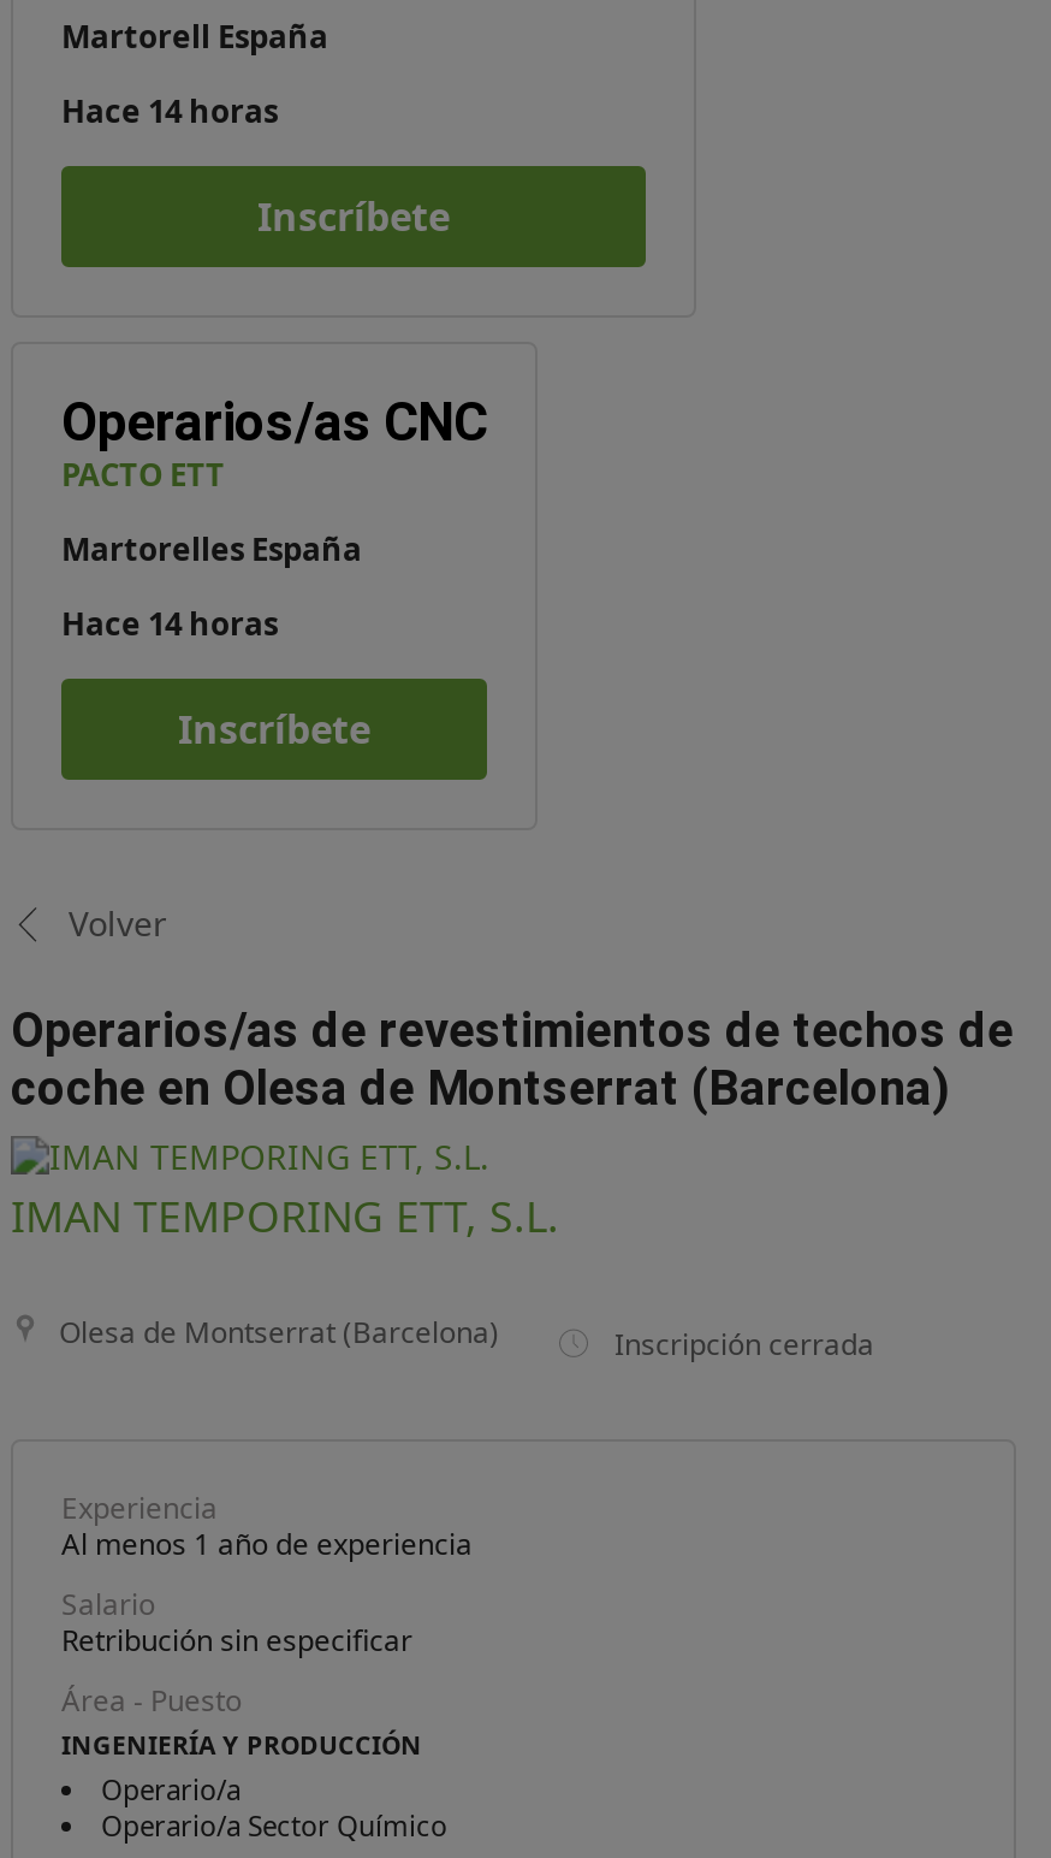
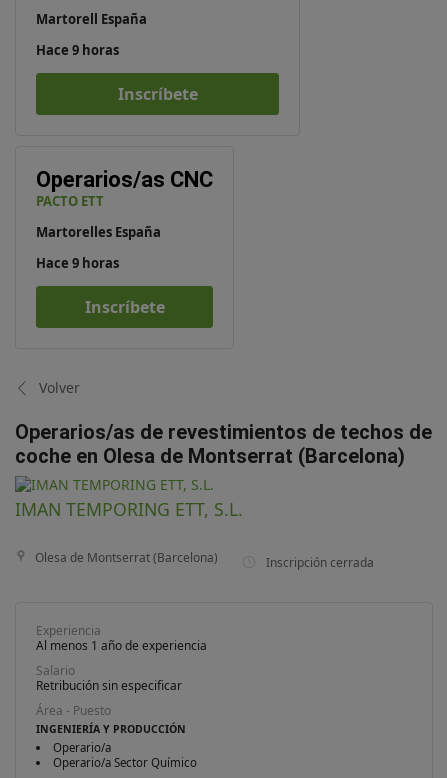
[61,89,278,132] Hace 14 horas -> [36,41,119,59] Hace 9 horas
[61,602,278,645] Hace 14 horas -> [36,254,119,272] Hace 9 horas

